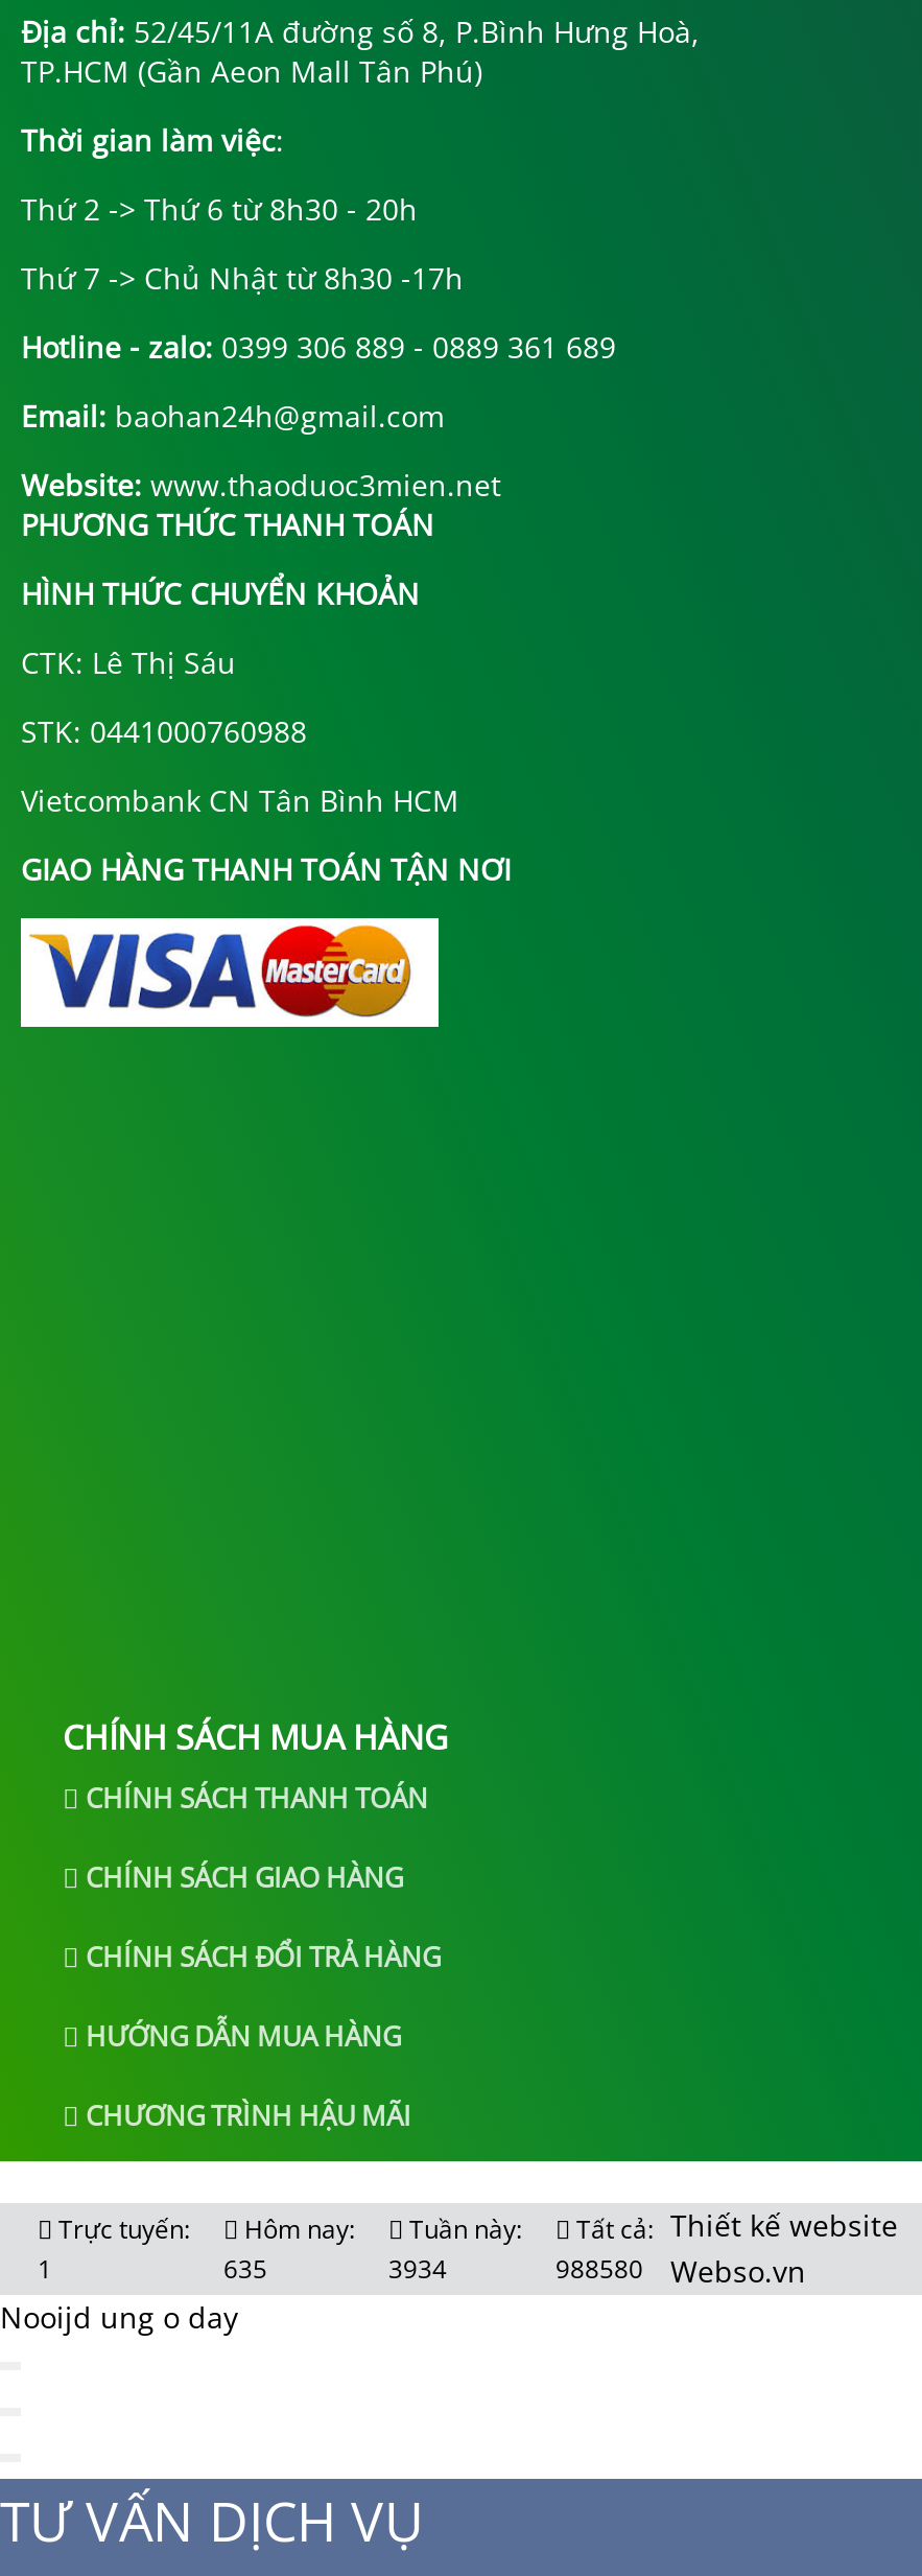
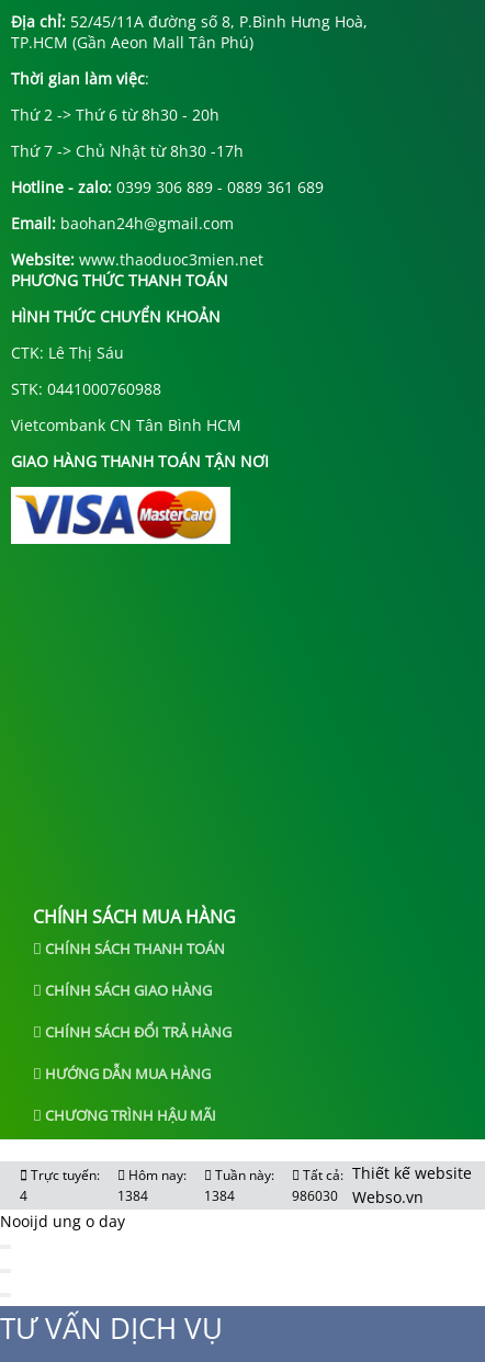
[38,2251,52,2286] 1 -> [20,1186,27,1205] 4
[223,2251,267,2286] 635 -> [117,1186,148,1205] 1384
[388,2251,447,2286] 3934 -> [204,1186,235,1205] 1384
[555,2251,806,2290] 988580 Webso.vn -> [292,1186,424,1207] 986030 Webso.vn

